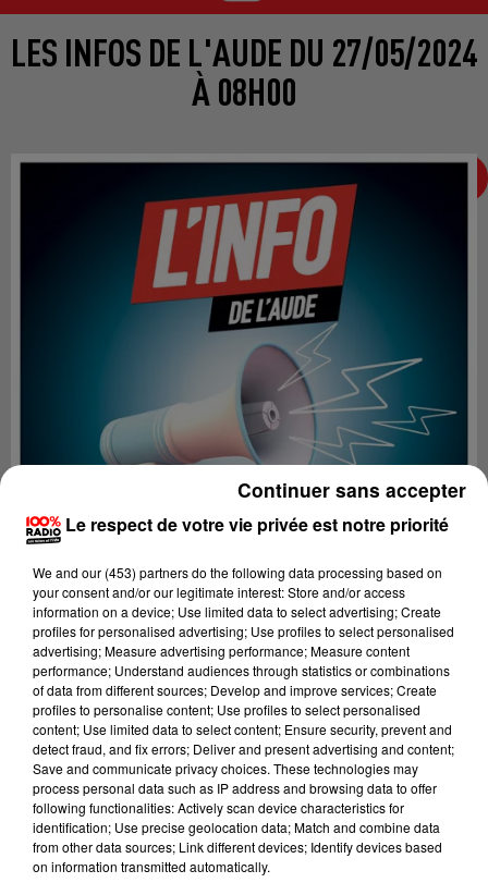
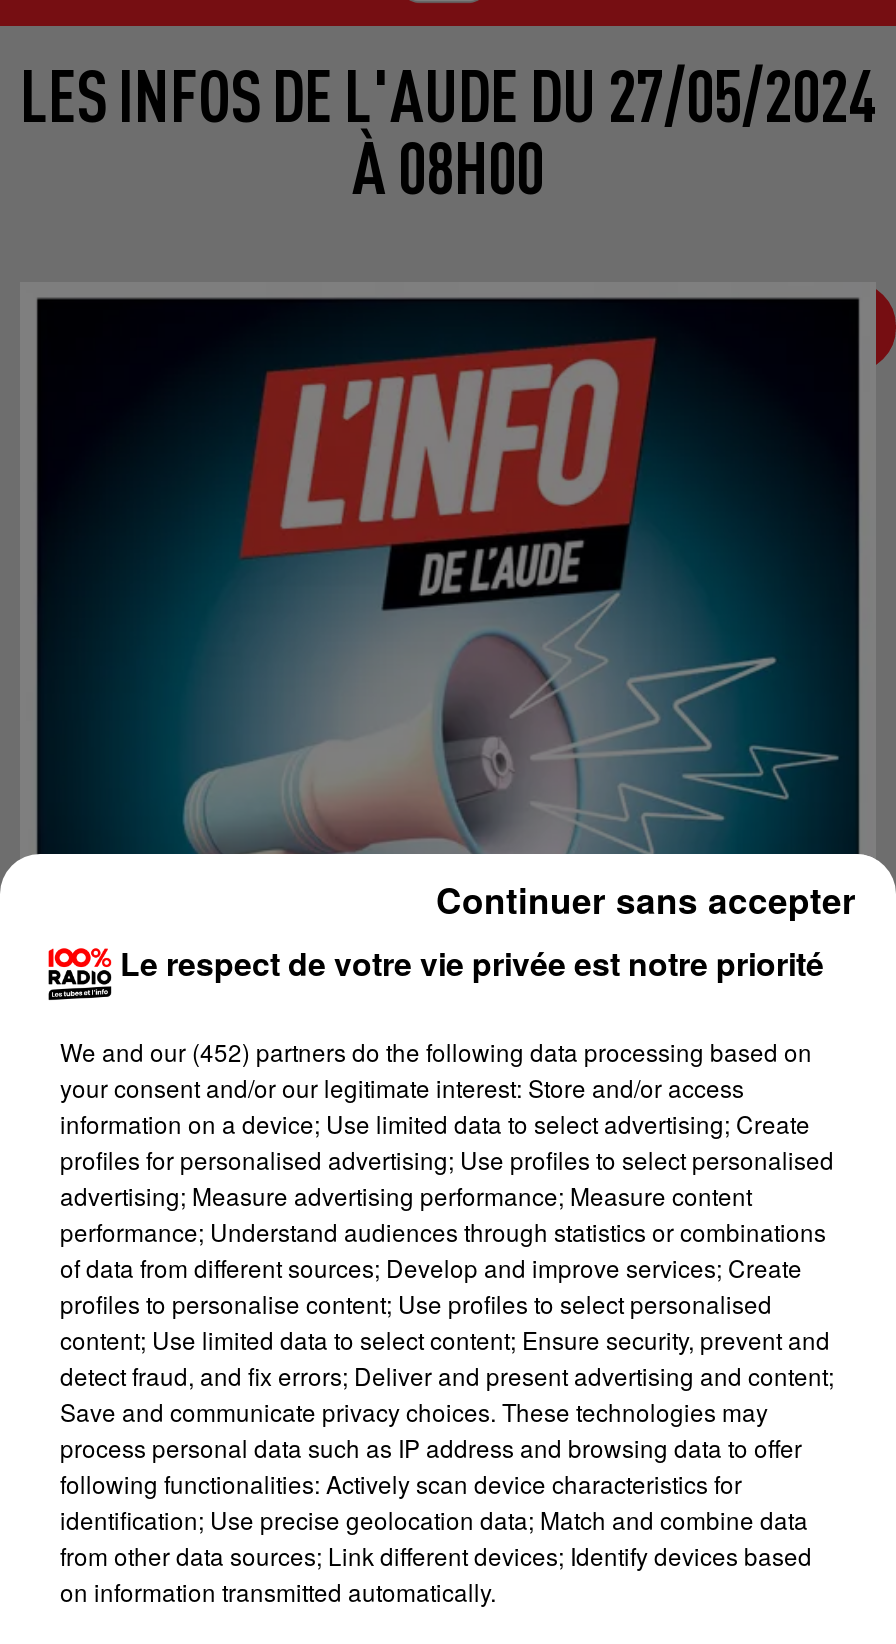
[33,563,442,581] We and our (453) partners do the following data processing based on -> [60,1034,812,1068] We and our (452) partners do the following data processing based on

